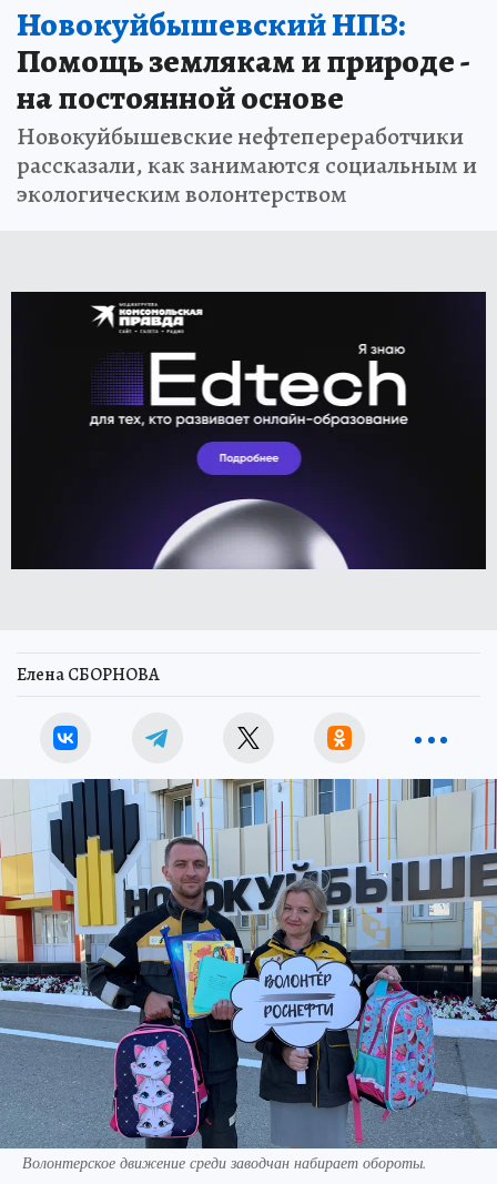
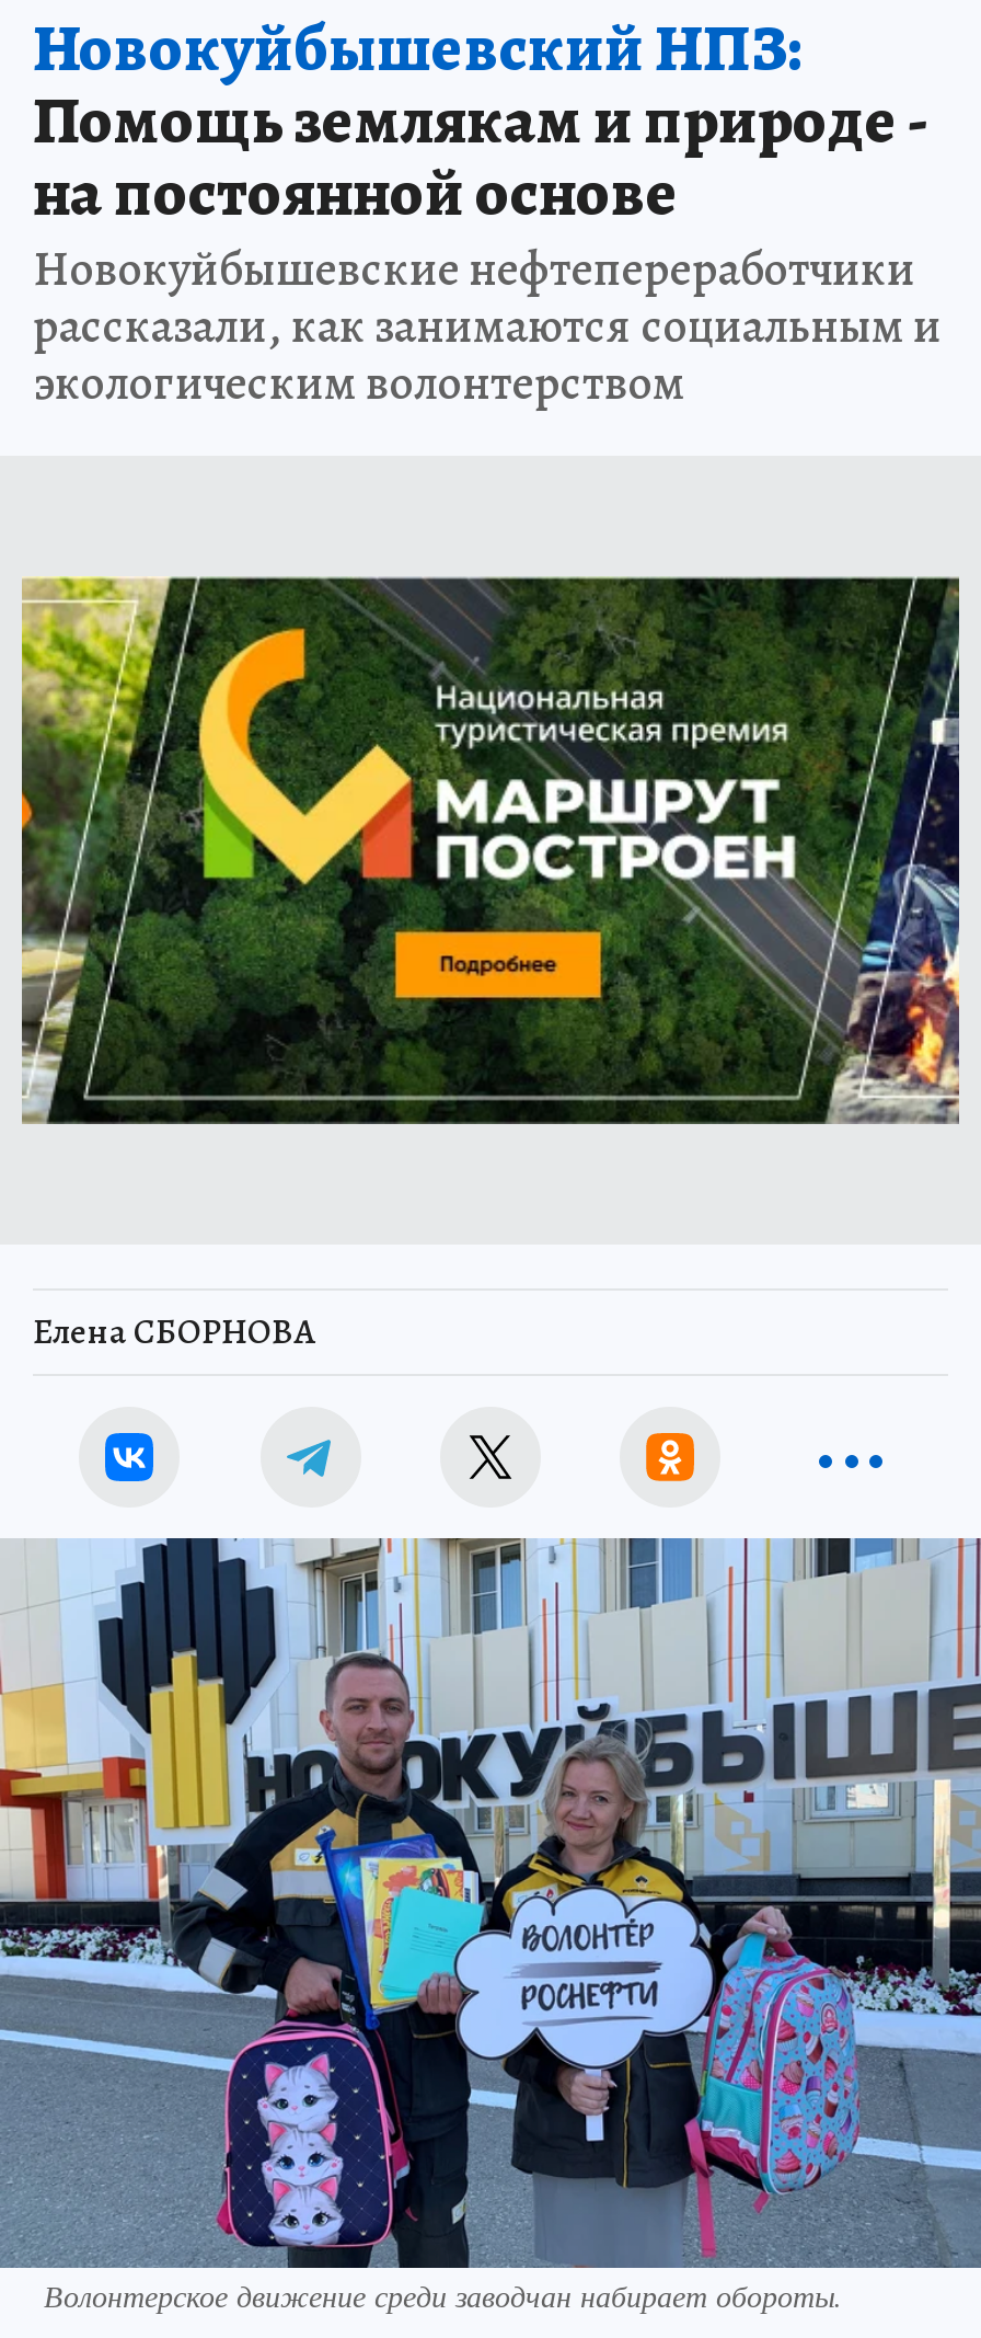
[10,291,487,569] [image] -> [20,576,961,1126] [image]

